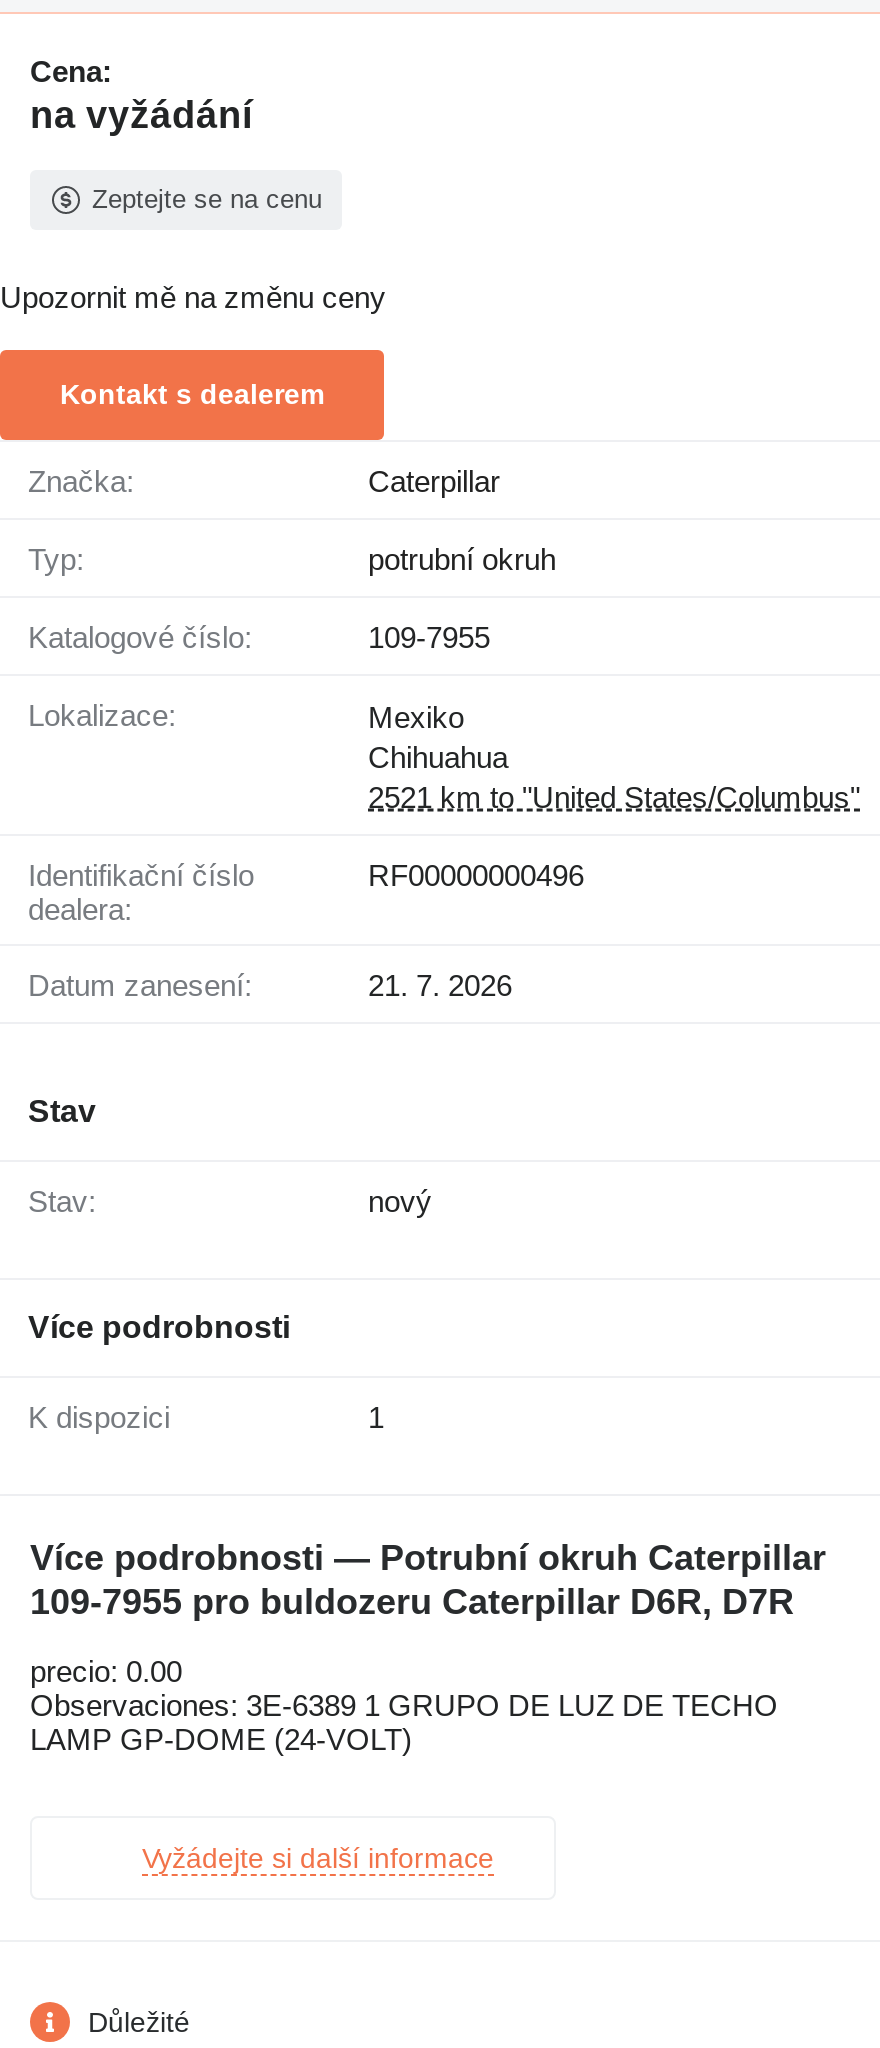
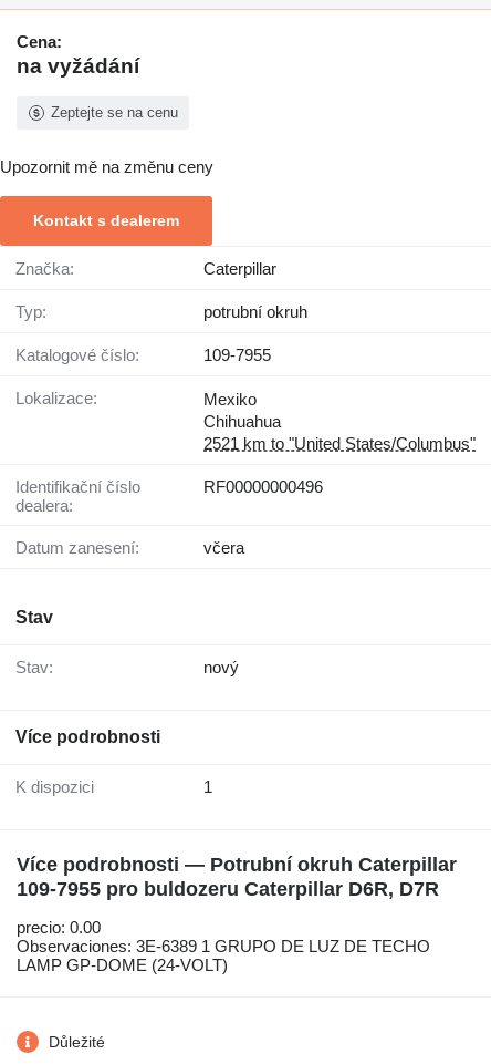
[368,968,512,1002] 21. 7. 2026 -> [203,538,244,557] včera
[142,1842,494,1874] Vyžádejte si další informace -> none

